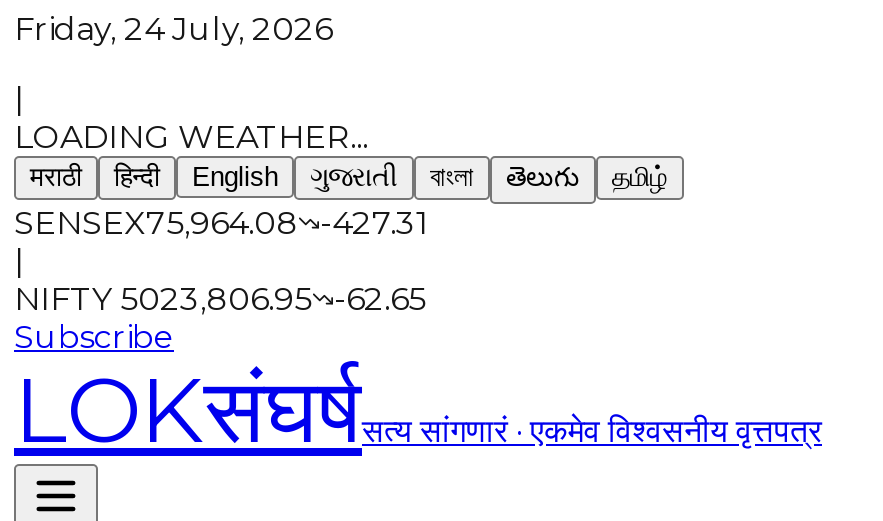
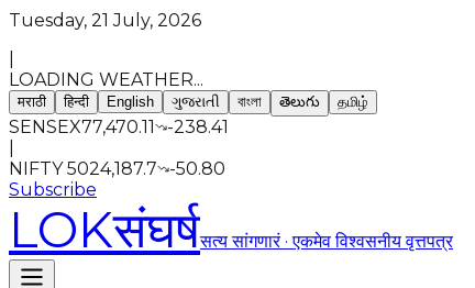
[14,10,332,48] Friday, 24 July, 2026 -> [9,10,201,31] Tuesday, 21 July, 2026
[14,204,428,242] SENSEX75,964.08 -427.31 -> [9,117,229,137] SENSEX77,470.11 -238.41
[14,280,426,318] NIFTY 5023,806.95 -62.65 -> [9,158,225,179] NIFTY 5024,187.7 -50.80

